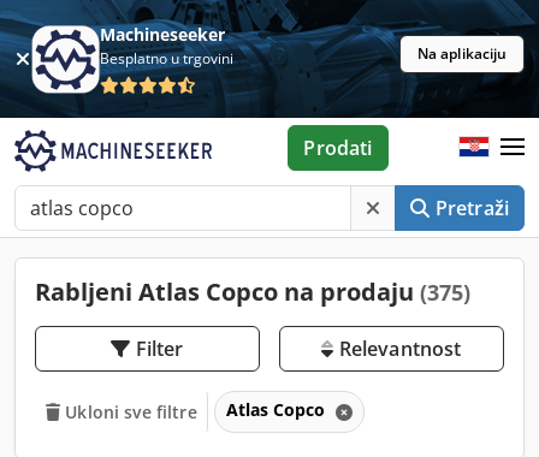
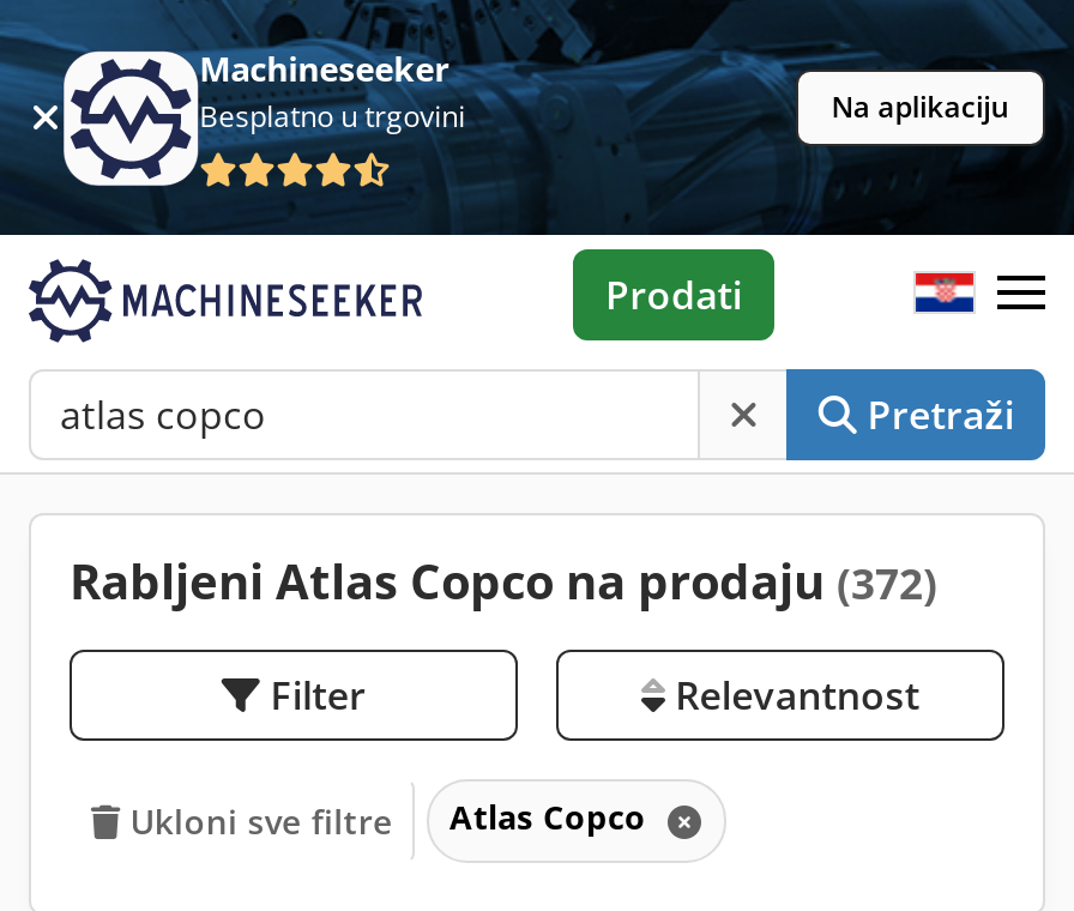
[35,275,470,308] Rabljeni Atlas Copco na prodaju (375) -> [70,549,937,614] Rabljeni Atlas Copco na prodaju (372)

